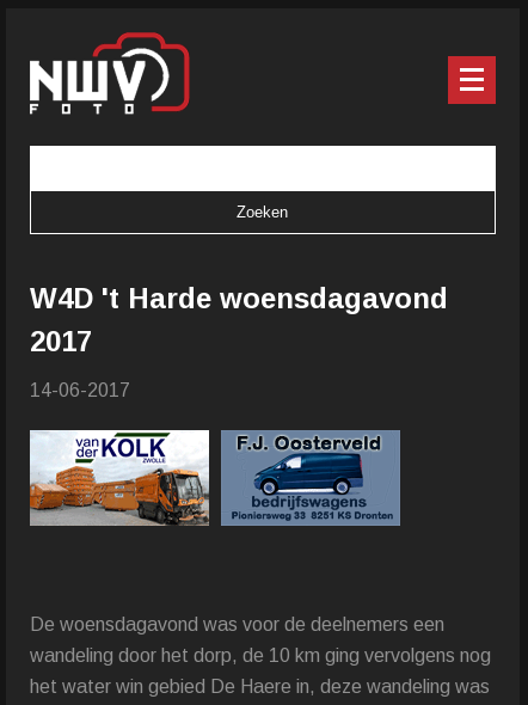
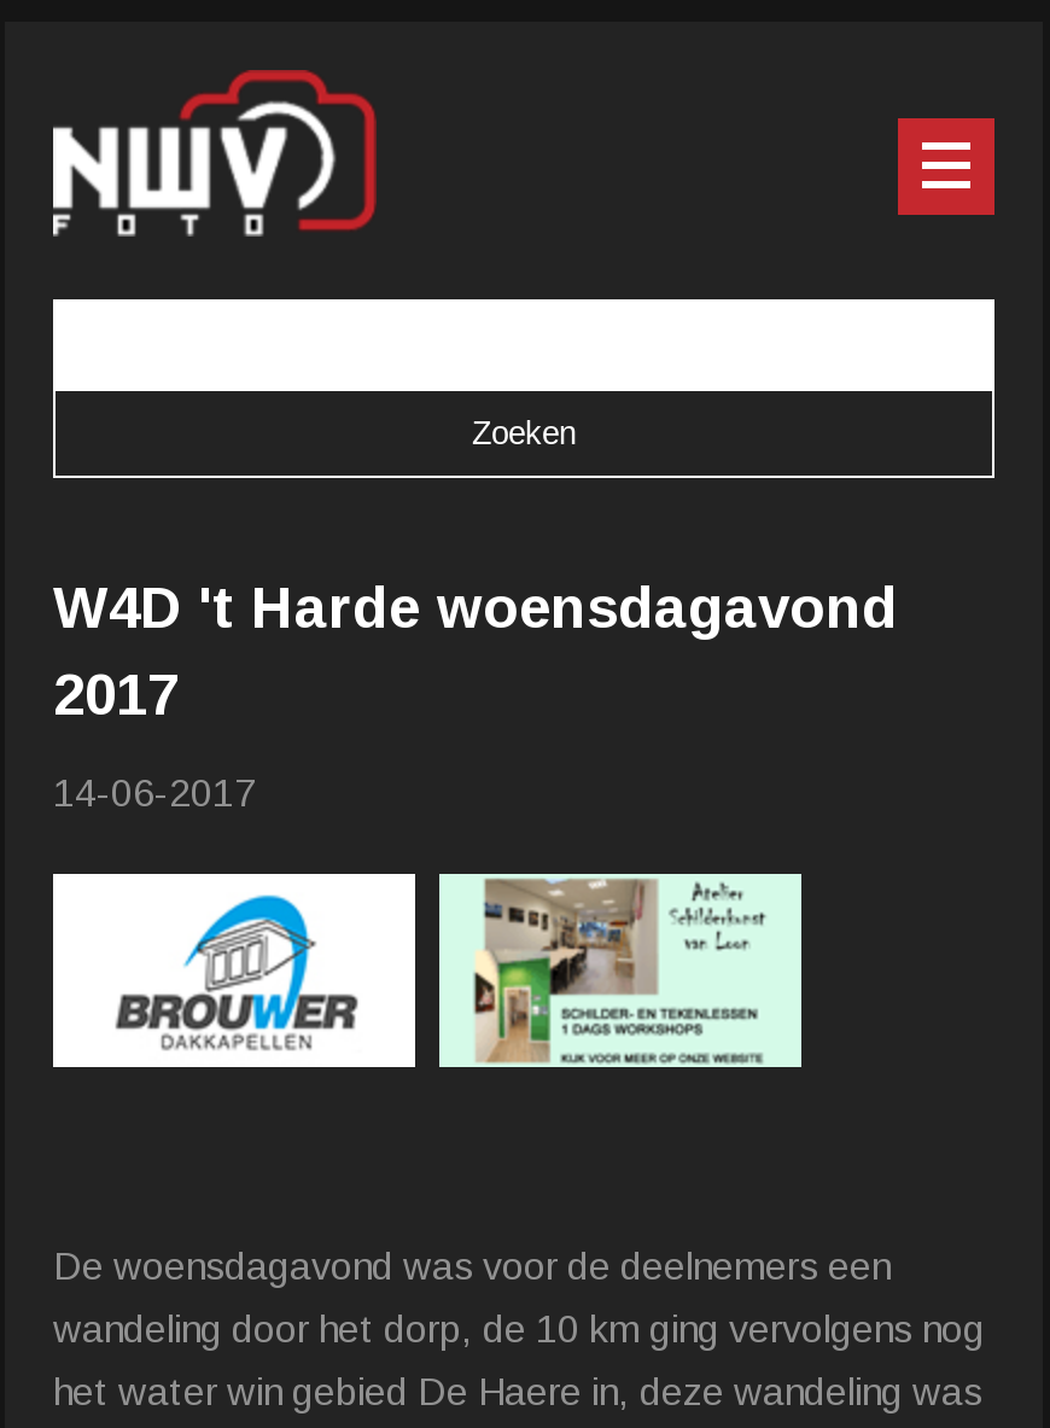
[29,430,209,526] [image] -> [51,874,418,1069] [image]
[221,430,400,526] [image] -> [437,872,804,1069] [image]

